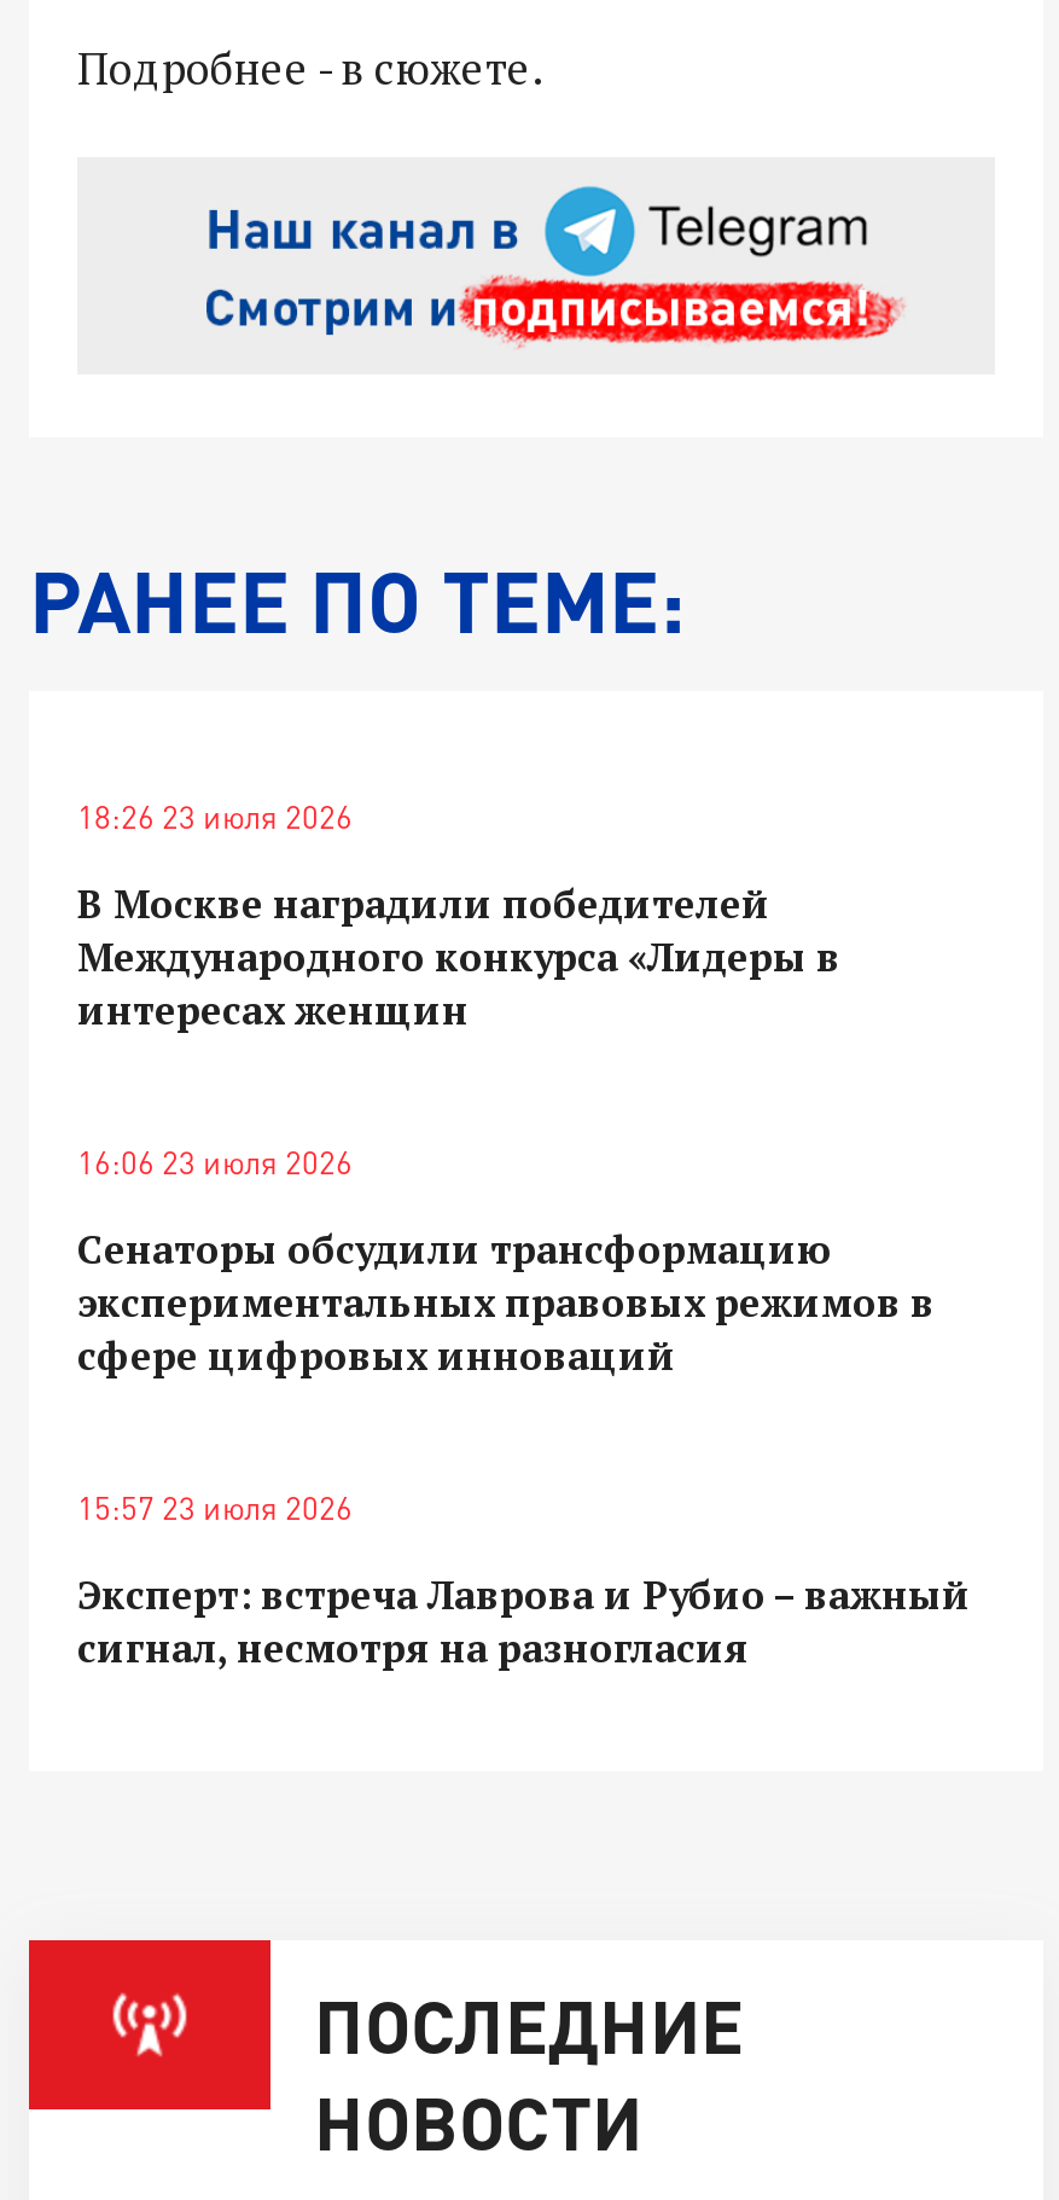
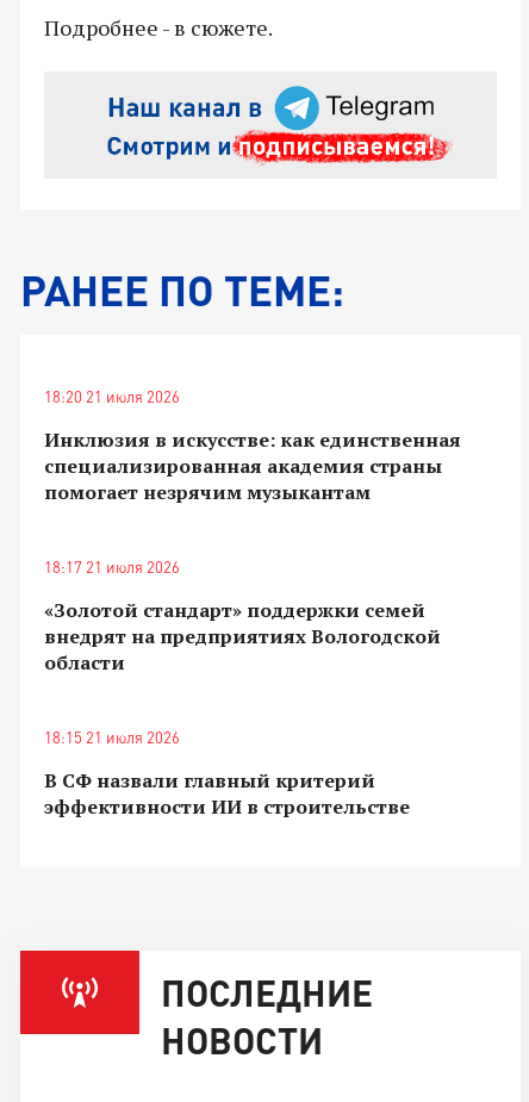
[77,797,353,836] 18:26 23 июля 2026 -> [44,387,180,406] 18:20 21 июля 2026
[77,877,840,1037] В Москве наградили победителей | Международного конкурса «Лидеры в | интересах женщин -> [44,427,461,505] Инклюзия в искусстве: как единственная | специализированная академия страны | помогает незрячим музыкантам
[77,1143,353,1182] 16:06 23 июля 2026 -> [44,558,180,577] 18:17 21 июля 2026
[77,1223,935,1382] Сенаторы обсудили трансформацию | экспериментальных правовых режимов в | сфере цифровых инноваций -> [44,597,441,675] «Золотой стандарт» поддержки семей | внедрят на предприятиях Вологодской | области
[77,1488,353,1527] 15:57 23 июля 2026 -> [44,728,180,747] 18:15 21 июля 2026
[77,1568,971,1674] Эксперт: встреча Лаврова и Рубио – важный | сигнал, несмотря на разногласия -> [44,767,410,820] В СФ назвали главный критерий | эффективности ИИ в строительстве

